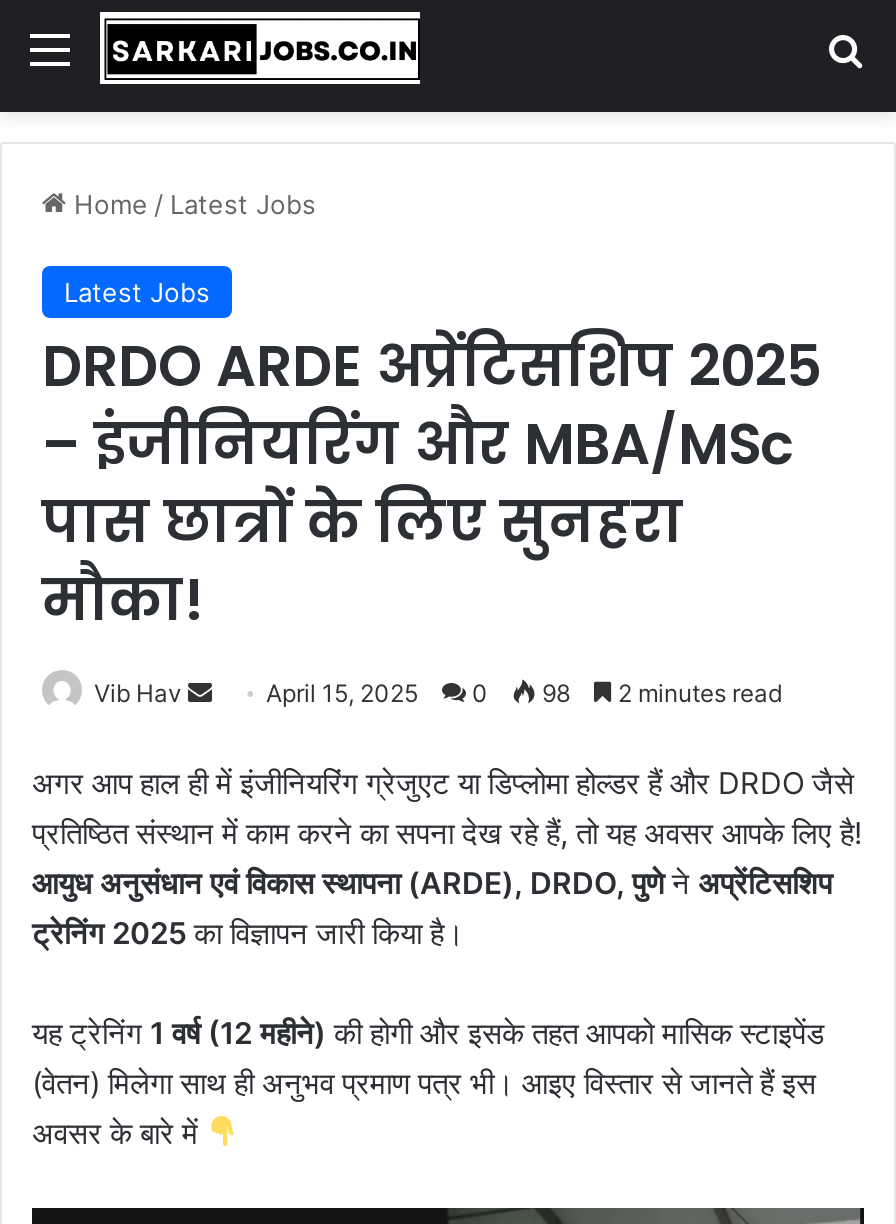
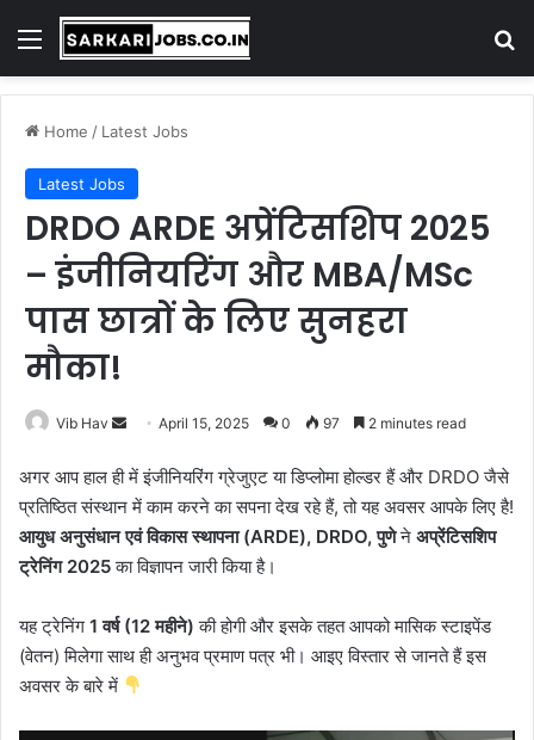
[536,678,570,708] 98 -> [319,414,340,432] 97

